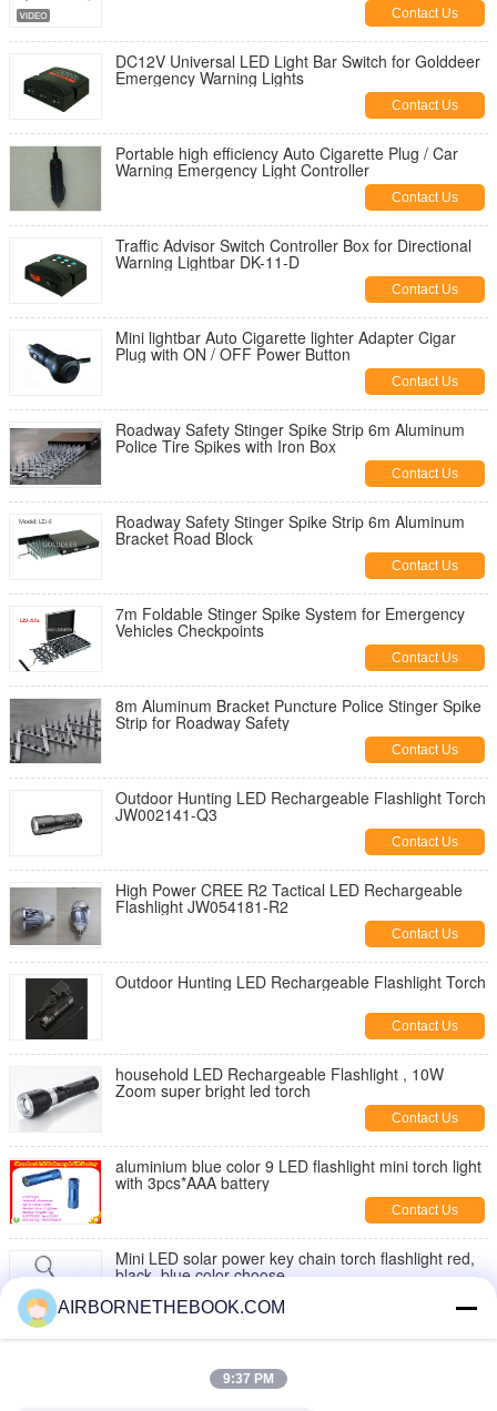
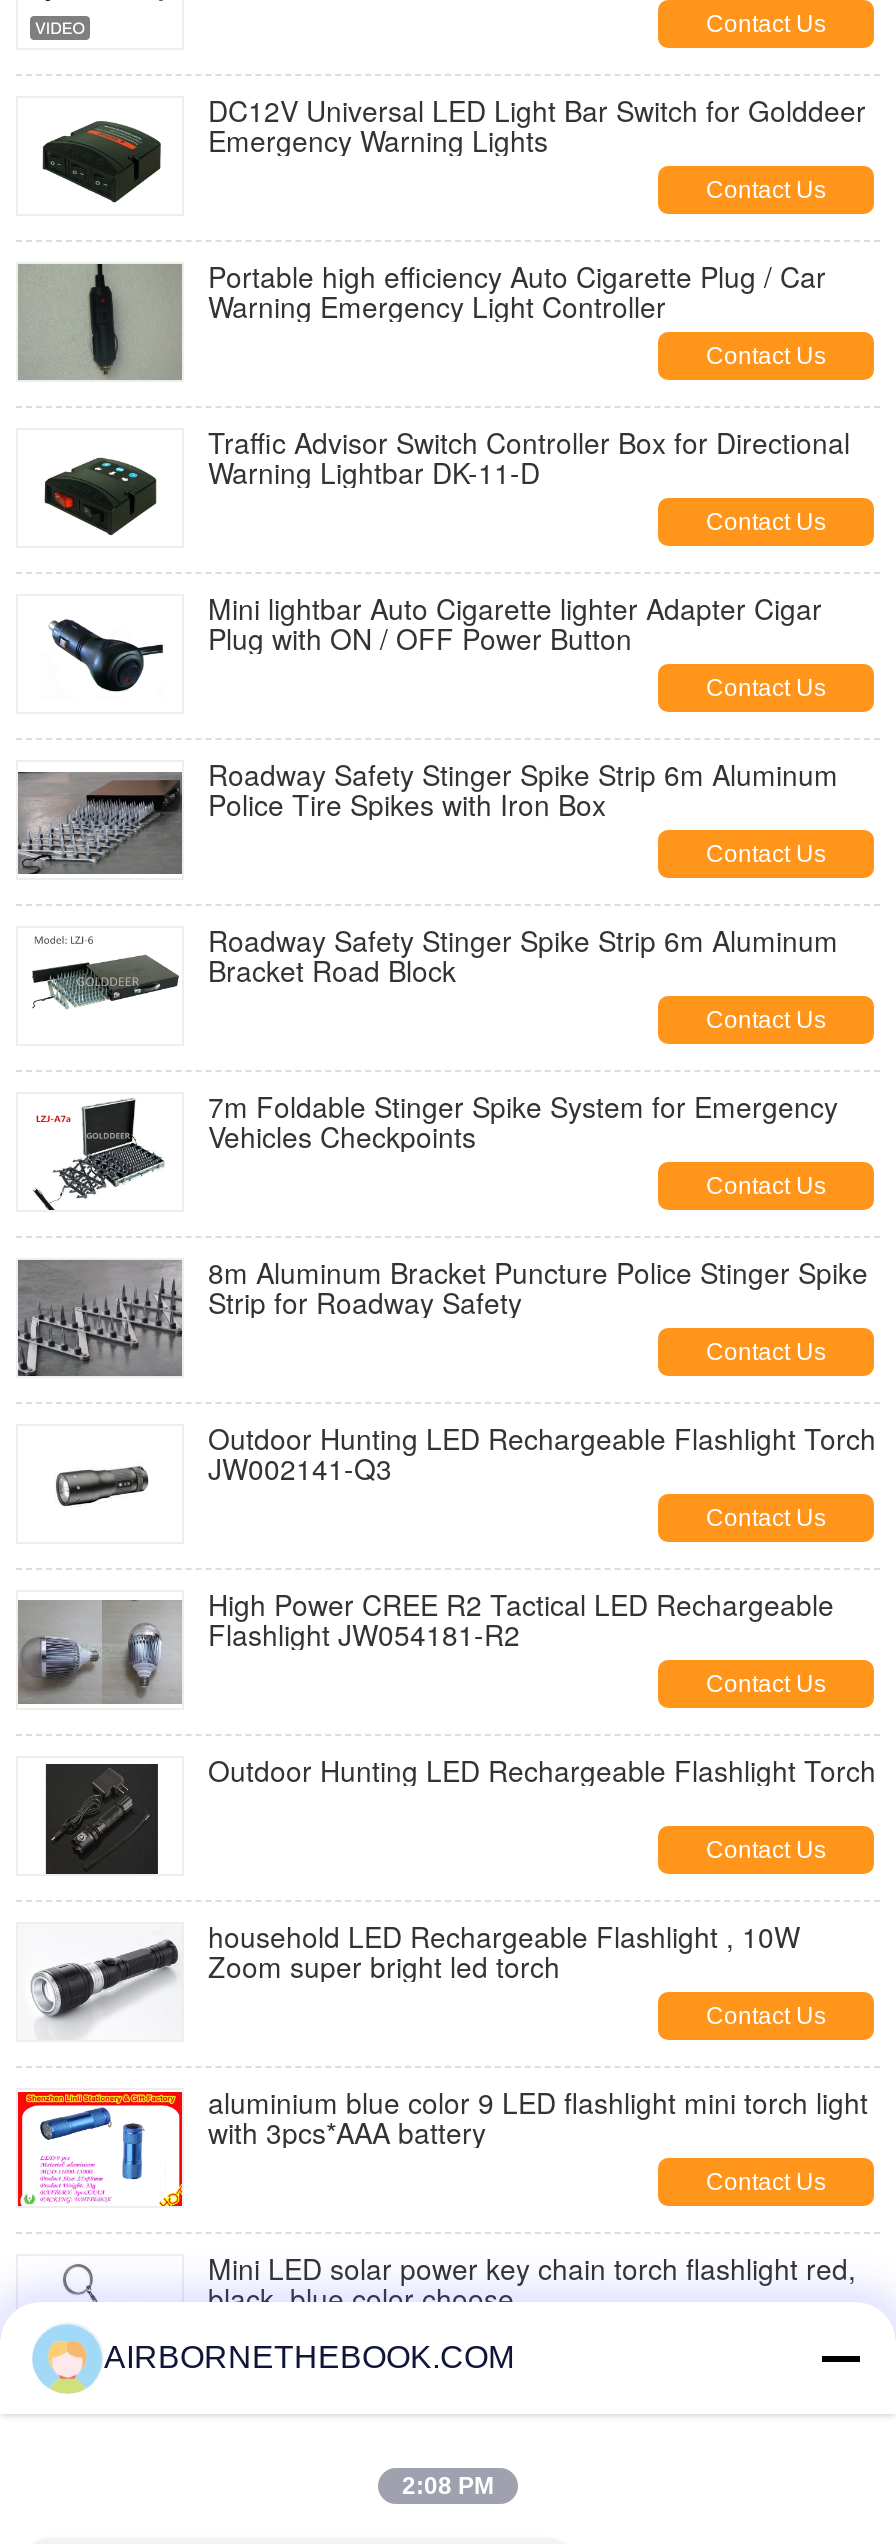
[223,1371,274,1387] 9:37 PM -> [402,2472,494,2500] 2:08 PM

